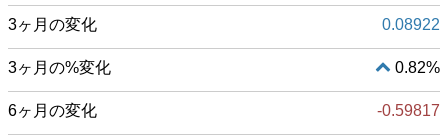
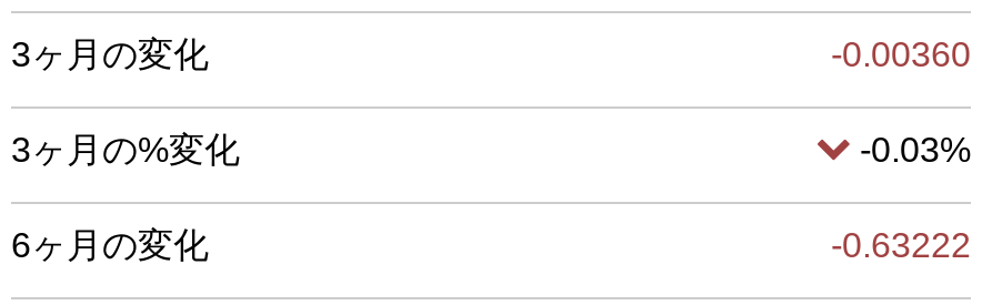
[382,16,440,33] 0.08922 -> [831,35,971,73] -0.00360
[395,59,440,76] 0.82% -> [860,131,971,169] -0.03%
[377,102,440,119] -0.59817 -> [831,226,971,264] -0.63222

